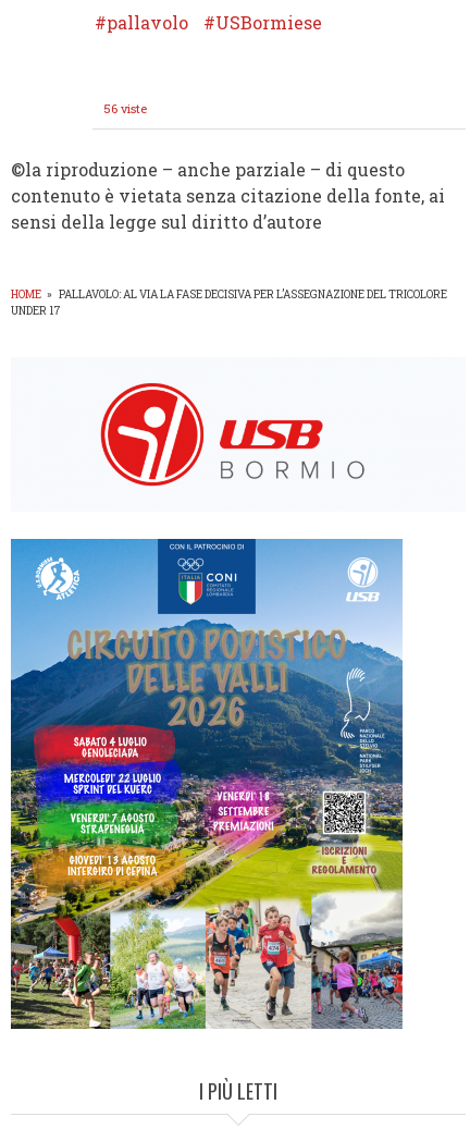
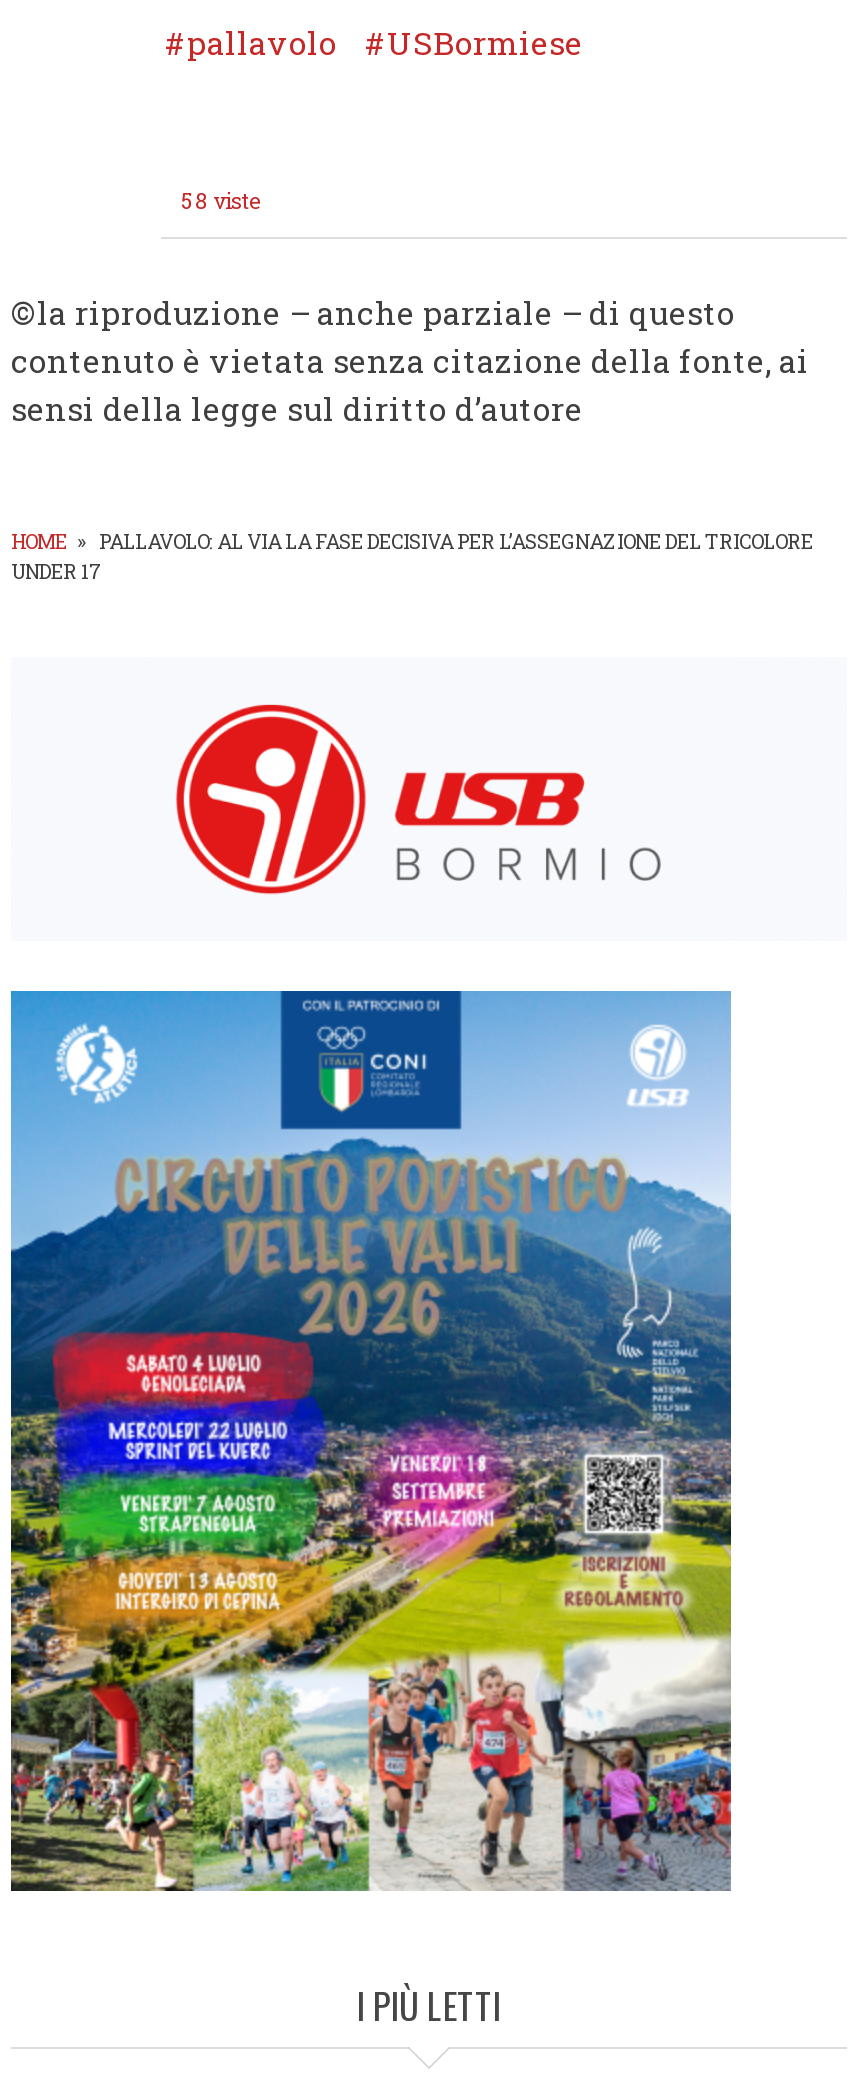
[103,100,147,117] 56 viste -> [181,186,261,216] 58 viste

